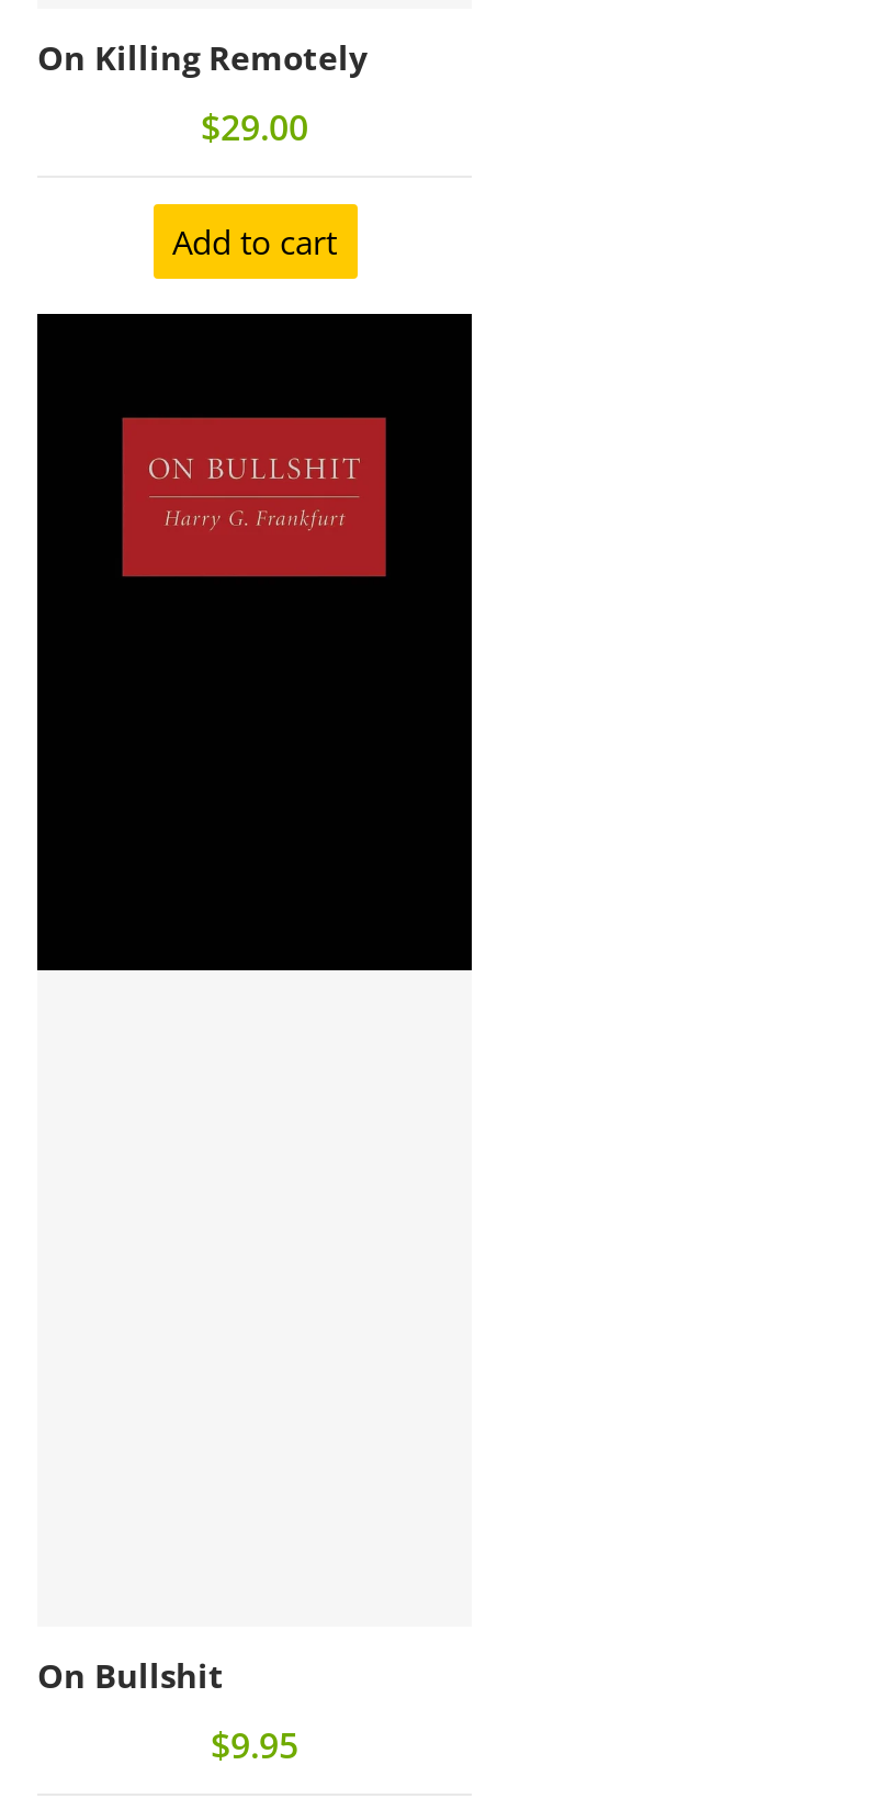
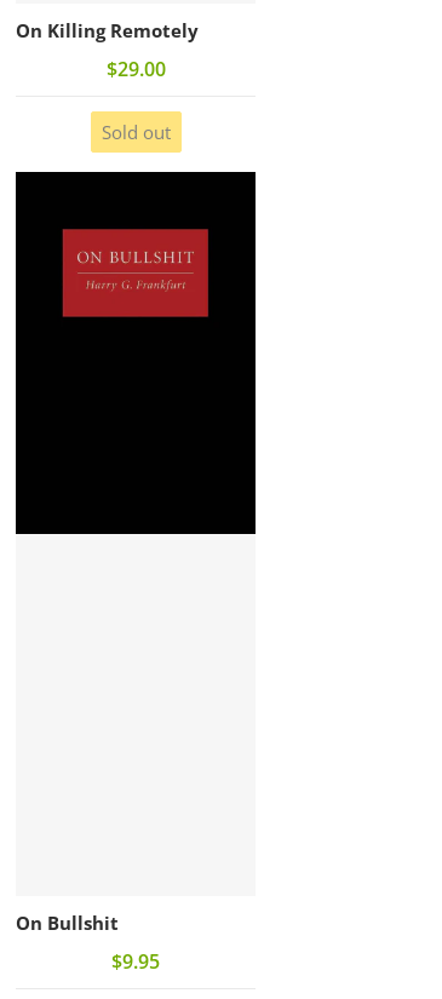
[172,220,337,264] Add to cart -> [101,120,170,144] Sold out

